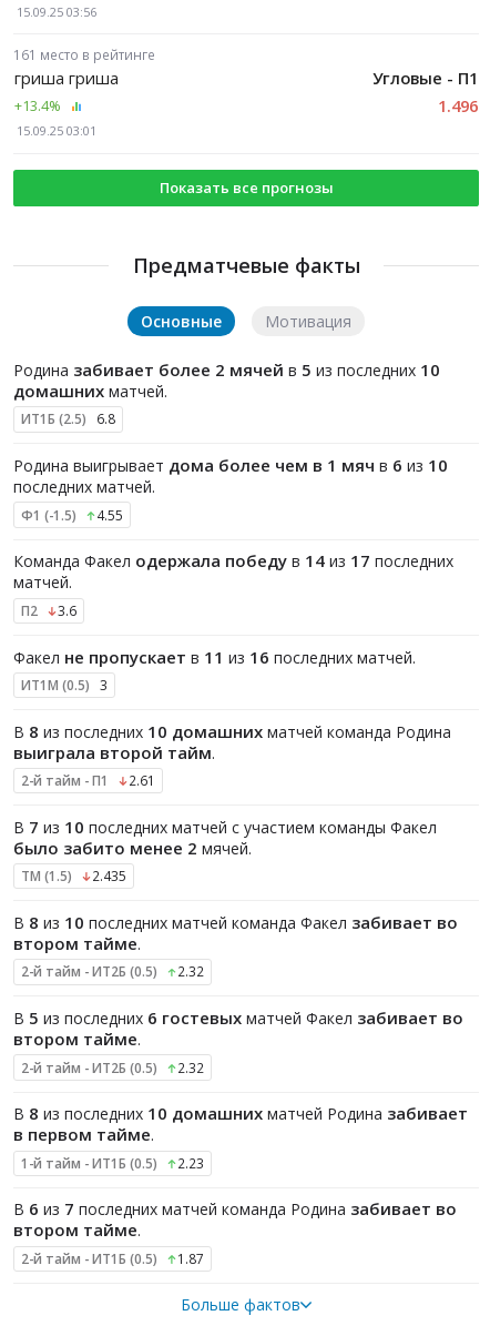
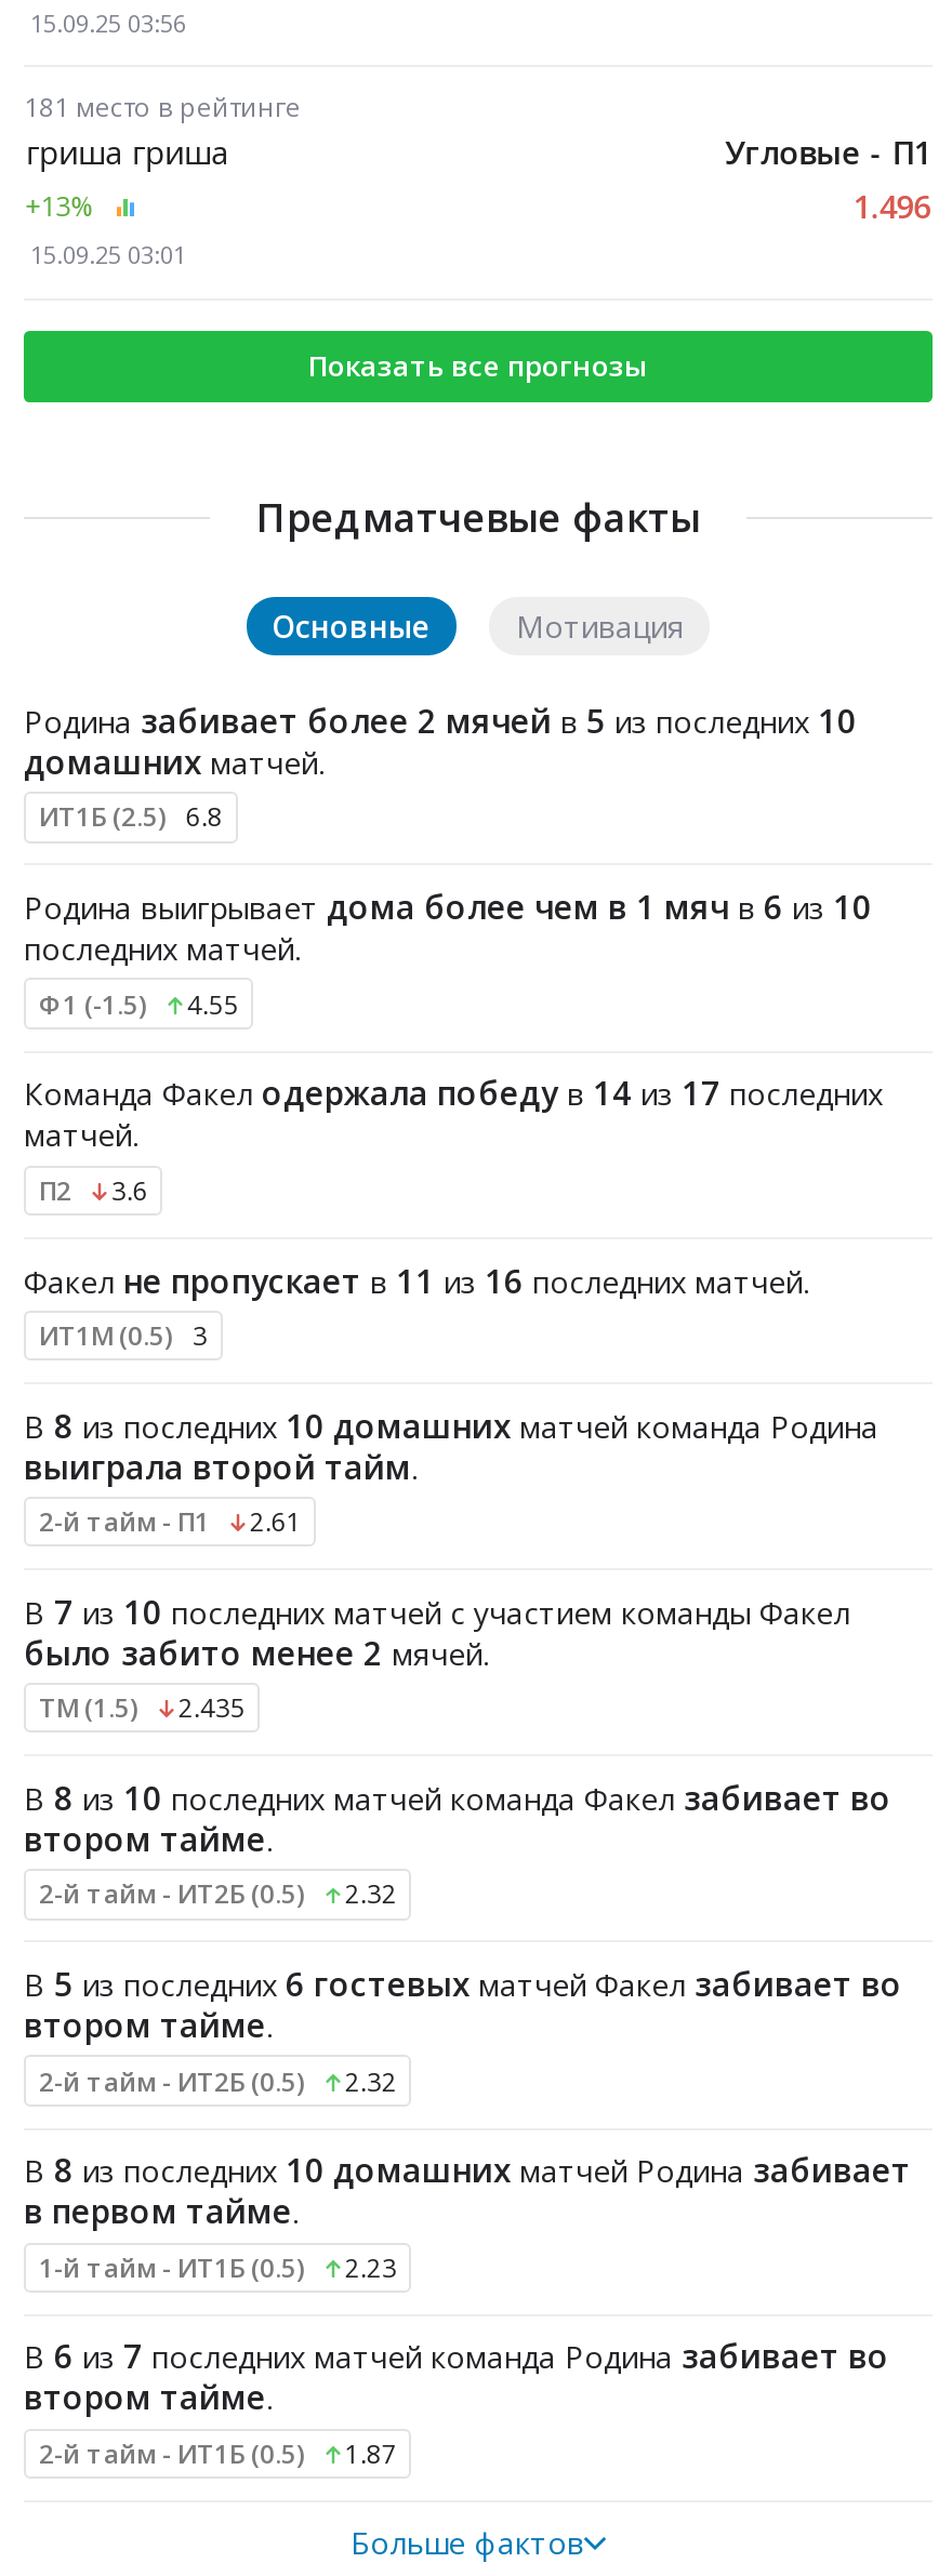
[13,46,155,65] 161 место в рейтинге -> [24,90,301,127] 181 место в рейтинге
[14,97,64,116] +13.4% -> [25,189,101,226] +13%

